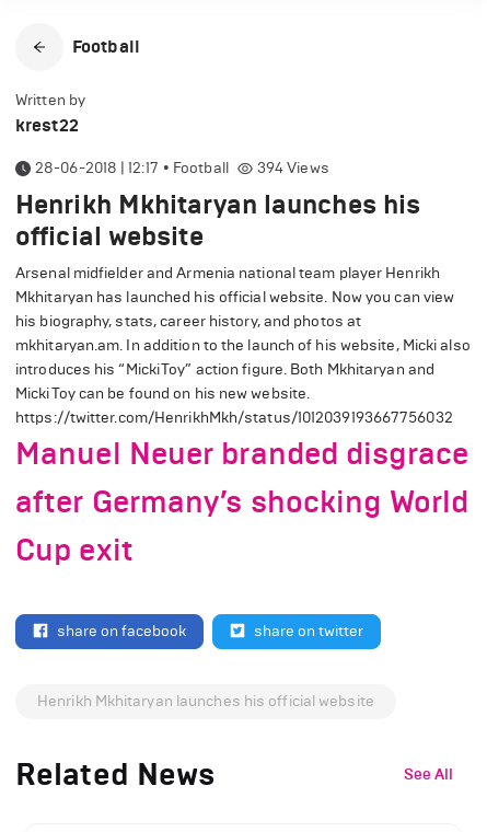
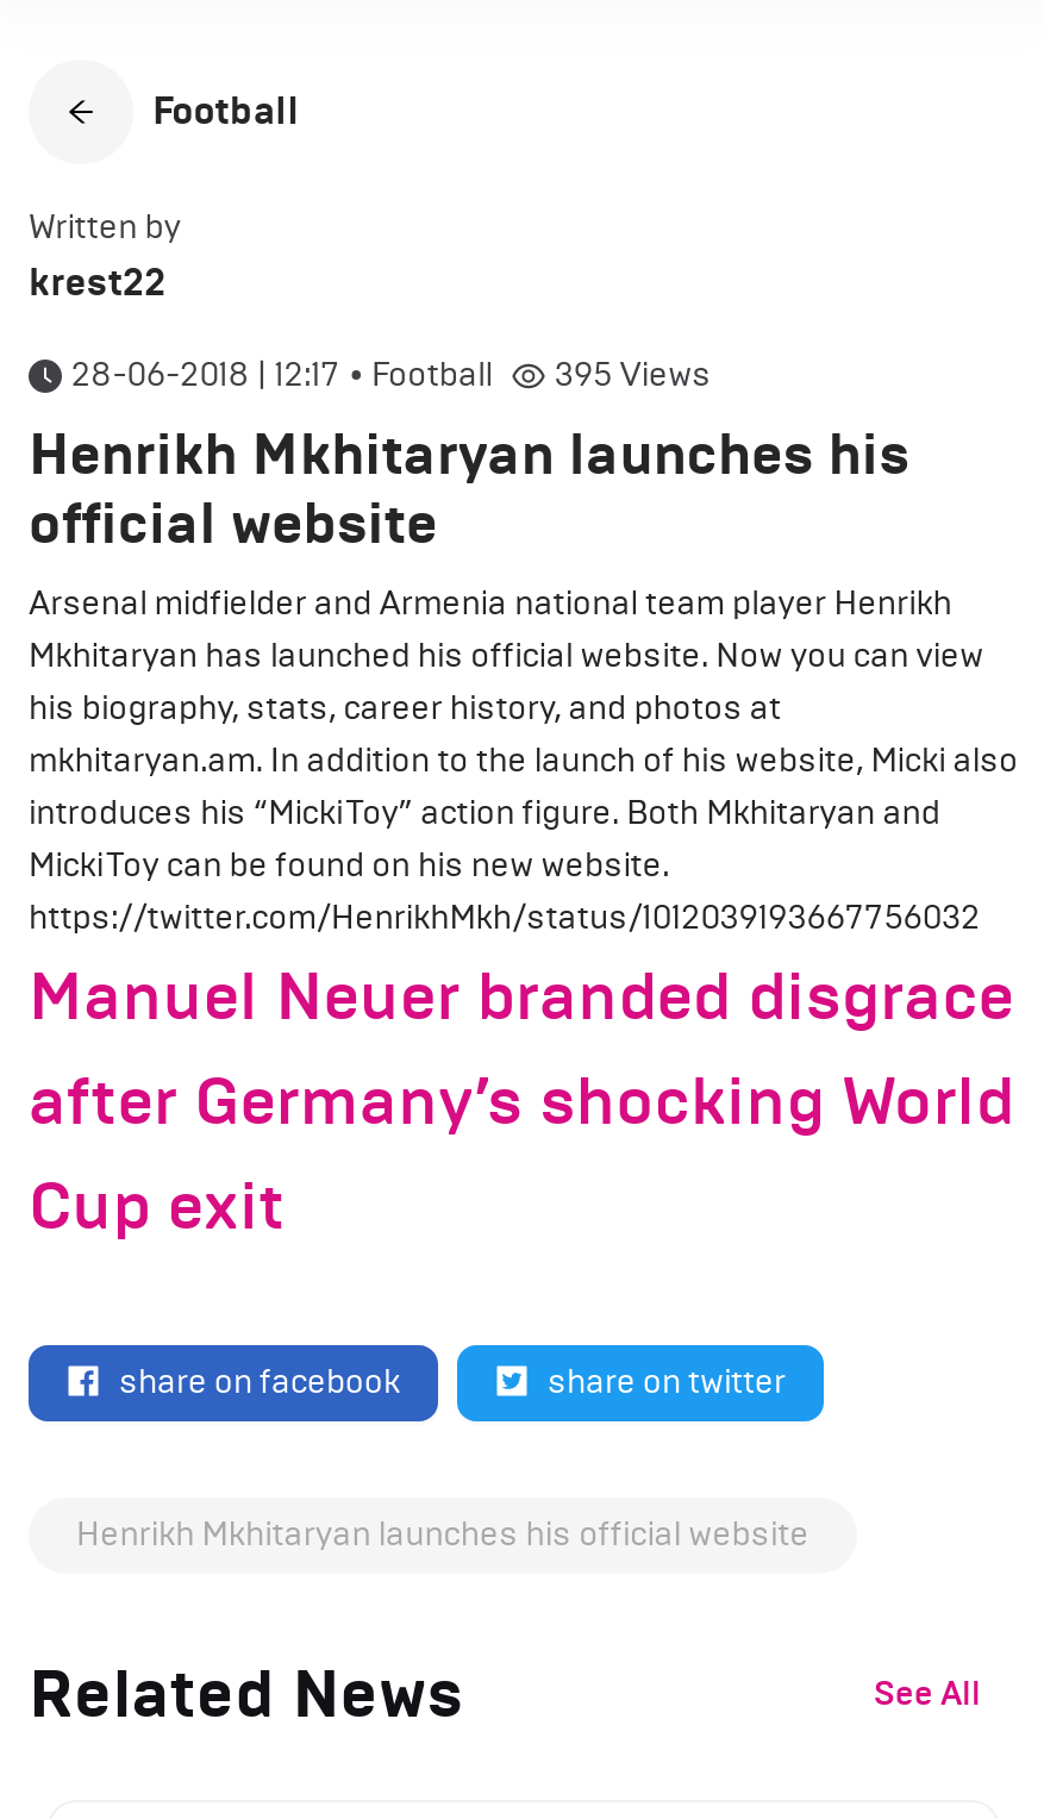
[257,159,329,177] 394 Views -> [554,355,711,395] 395 Views

